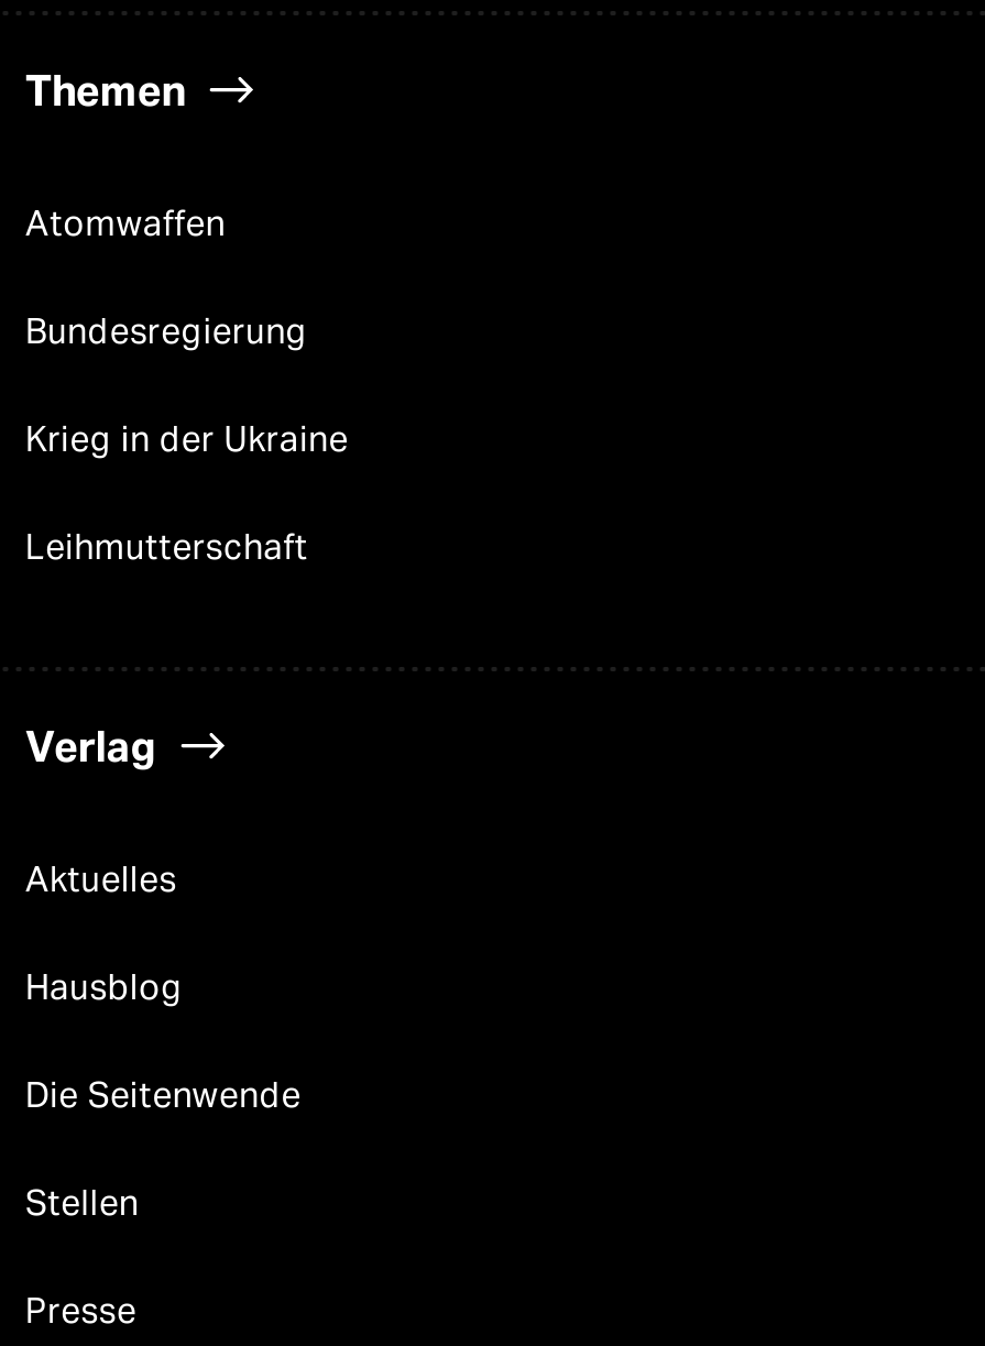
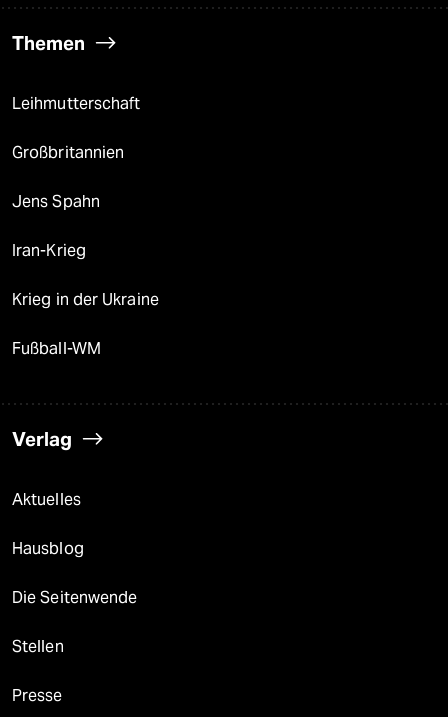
[25,203,308,352] Atomwaffen | Bundesregierung -> none
moved [25,418,349,460] -> [12,290,159,309]: Krieg in der Ukraine
moved [25,526,308,568] -> [12,94,140,113]: Leihmutterschaft
none -> [12,143,124,358] Großbritannien | Jens Spahn | Iran-Krieg | Fußball-WM

